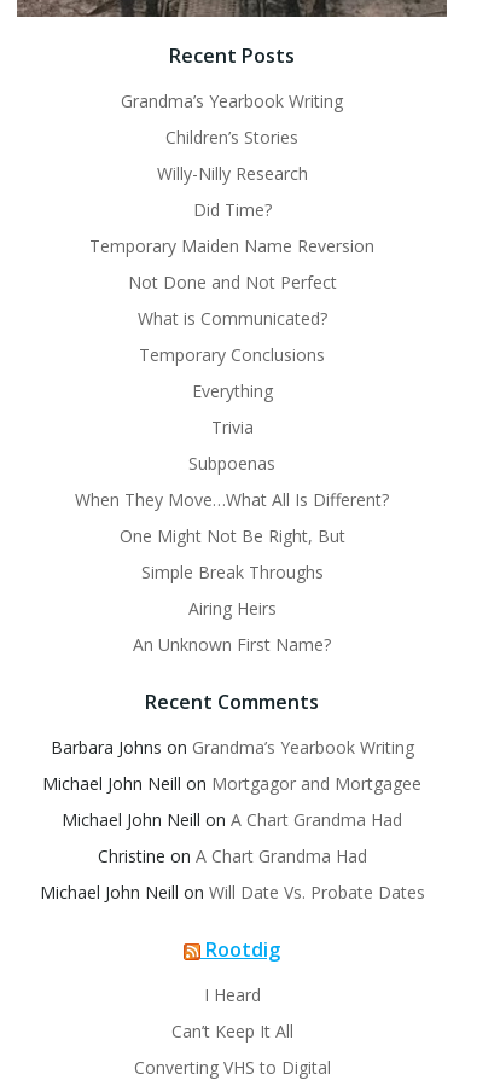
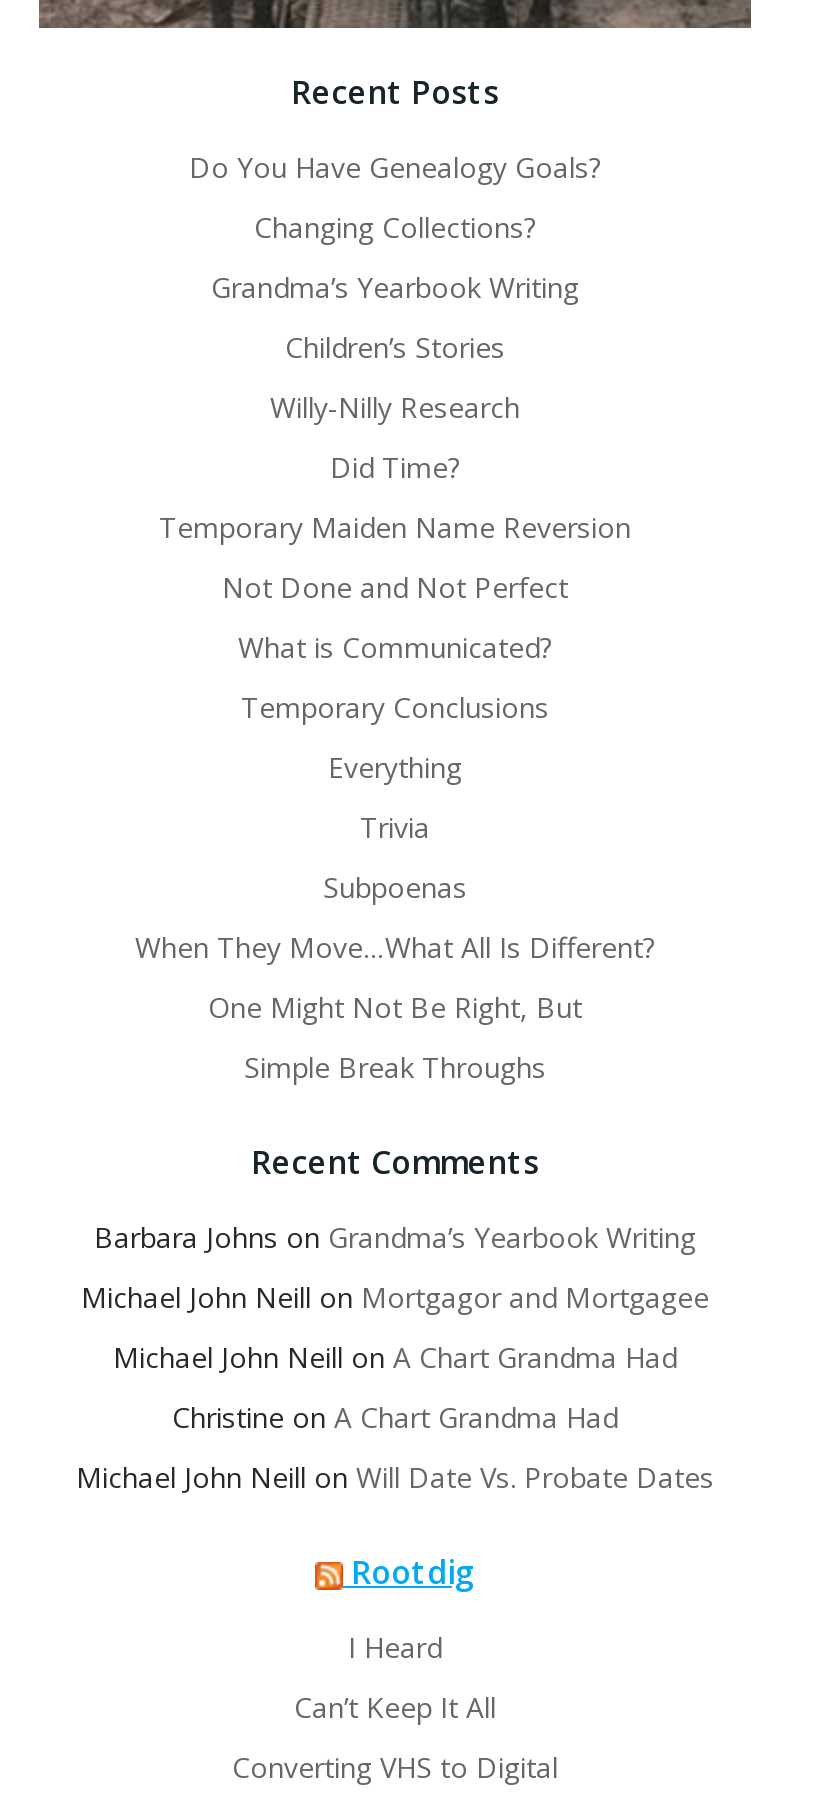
none -> [189,149,601,247] Do You Have Genealogy Goals? | Changing Collections?
moved [75,90,389,584] -> [135,269,655,1087]: Grandma’s Yearbook Writing | Children’s Stories | Willy-Nilly Research | ... | One Might Not Be Right, But | Simple Break Throughs
[133,597,331,656] Airing Heirs | An Unknown First Name? -> none

